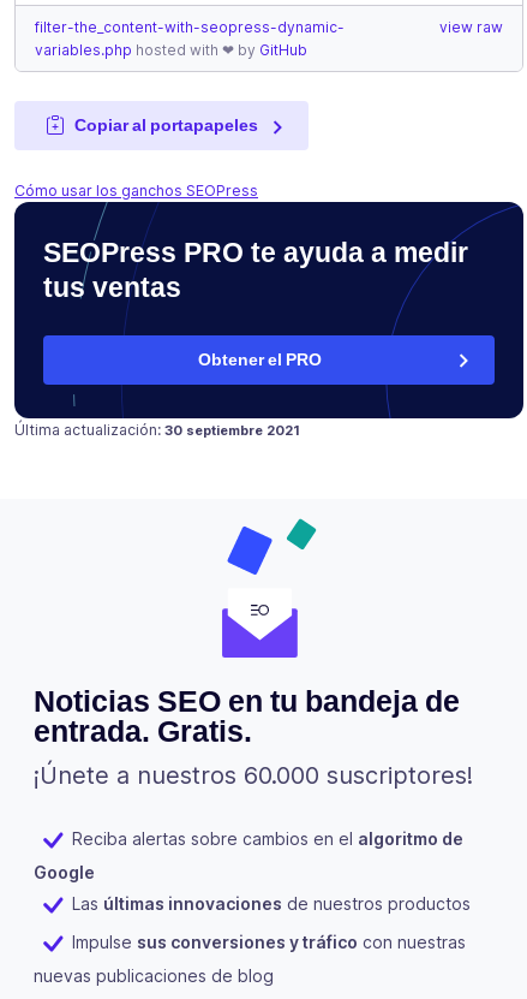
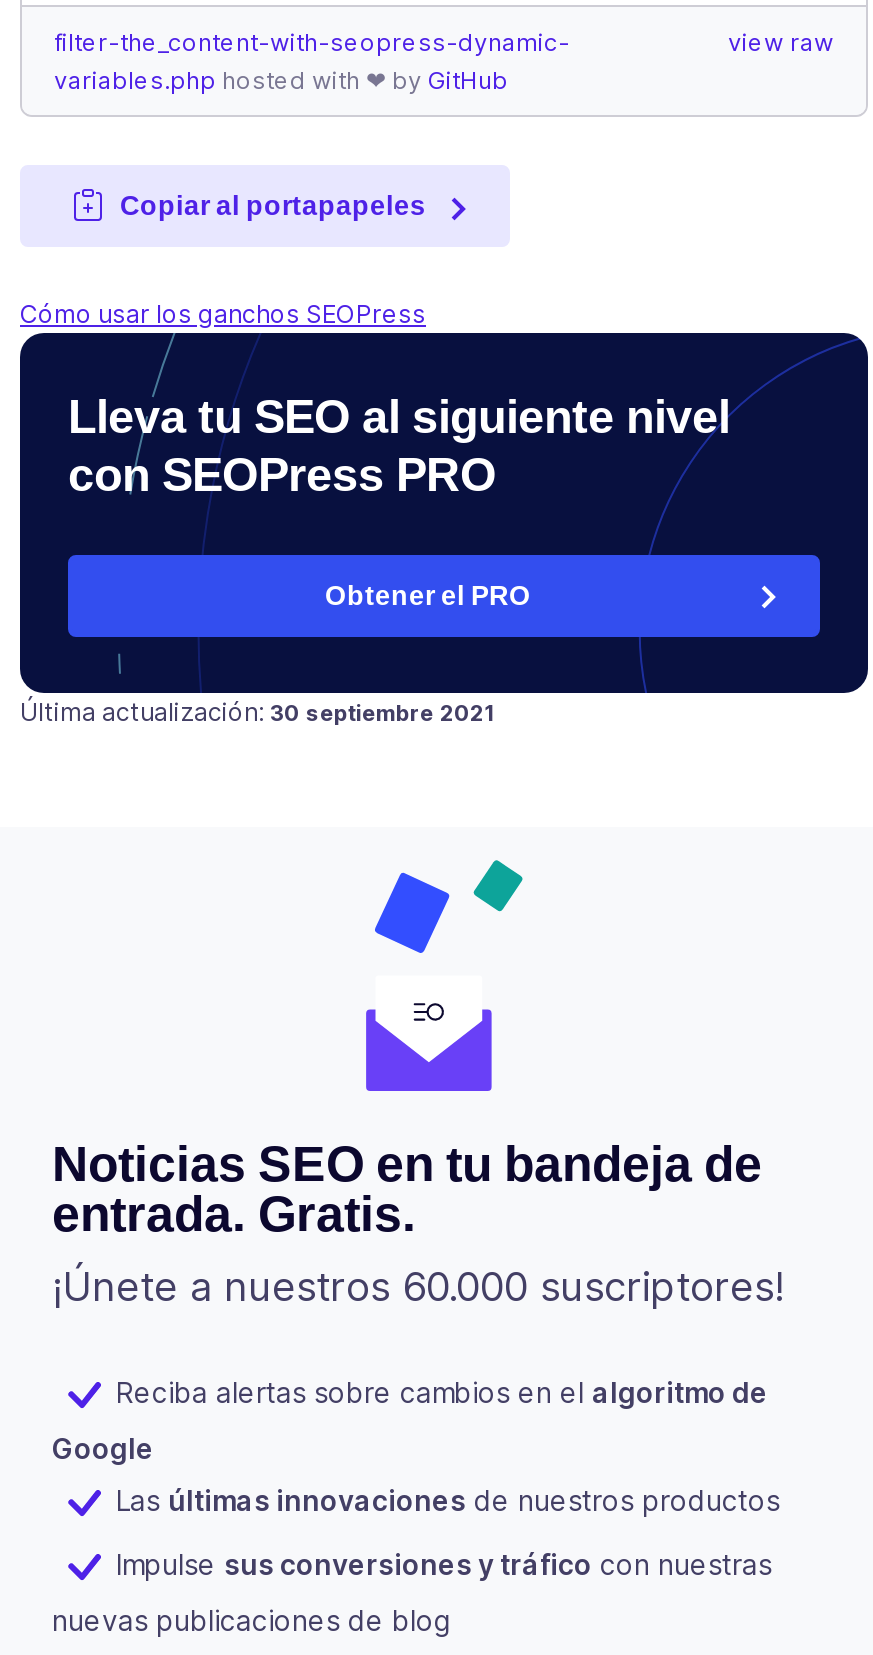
[43,236,468,304] SEOPress PRO te ayuda a medir | tus ventas -> [68,389,730,503] Lleva tu SEO al siguiente nivel | con SEOPress PRO

